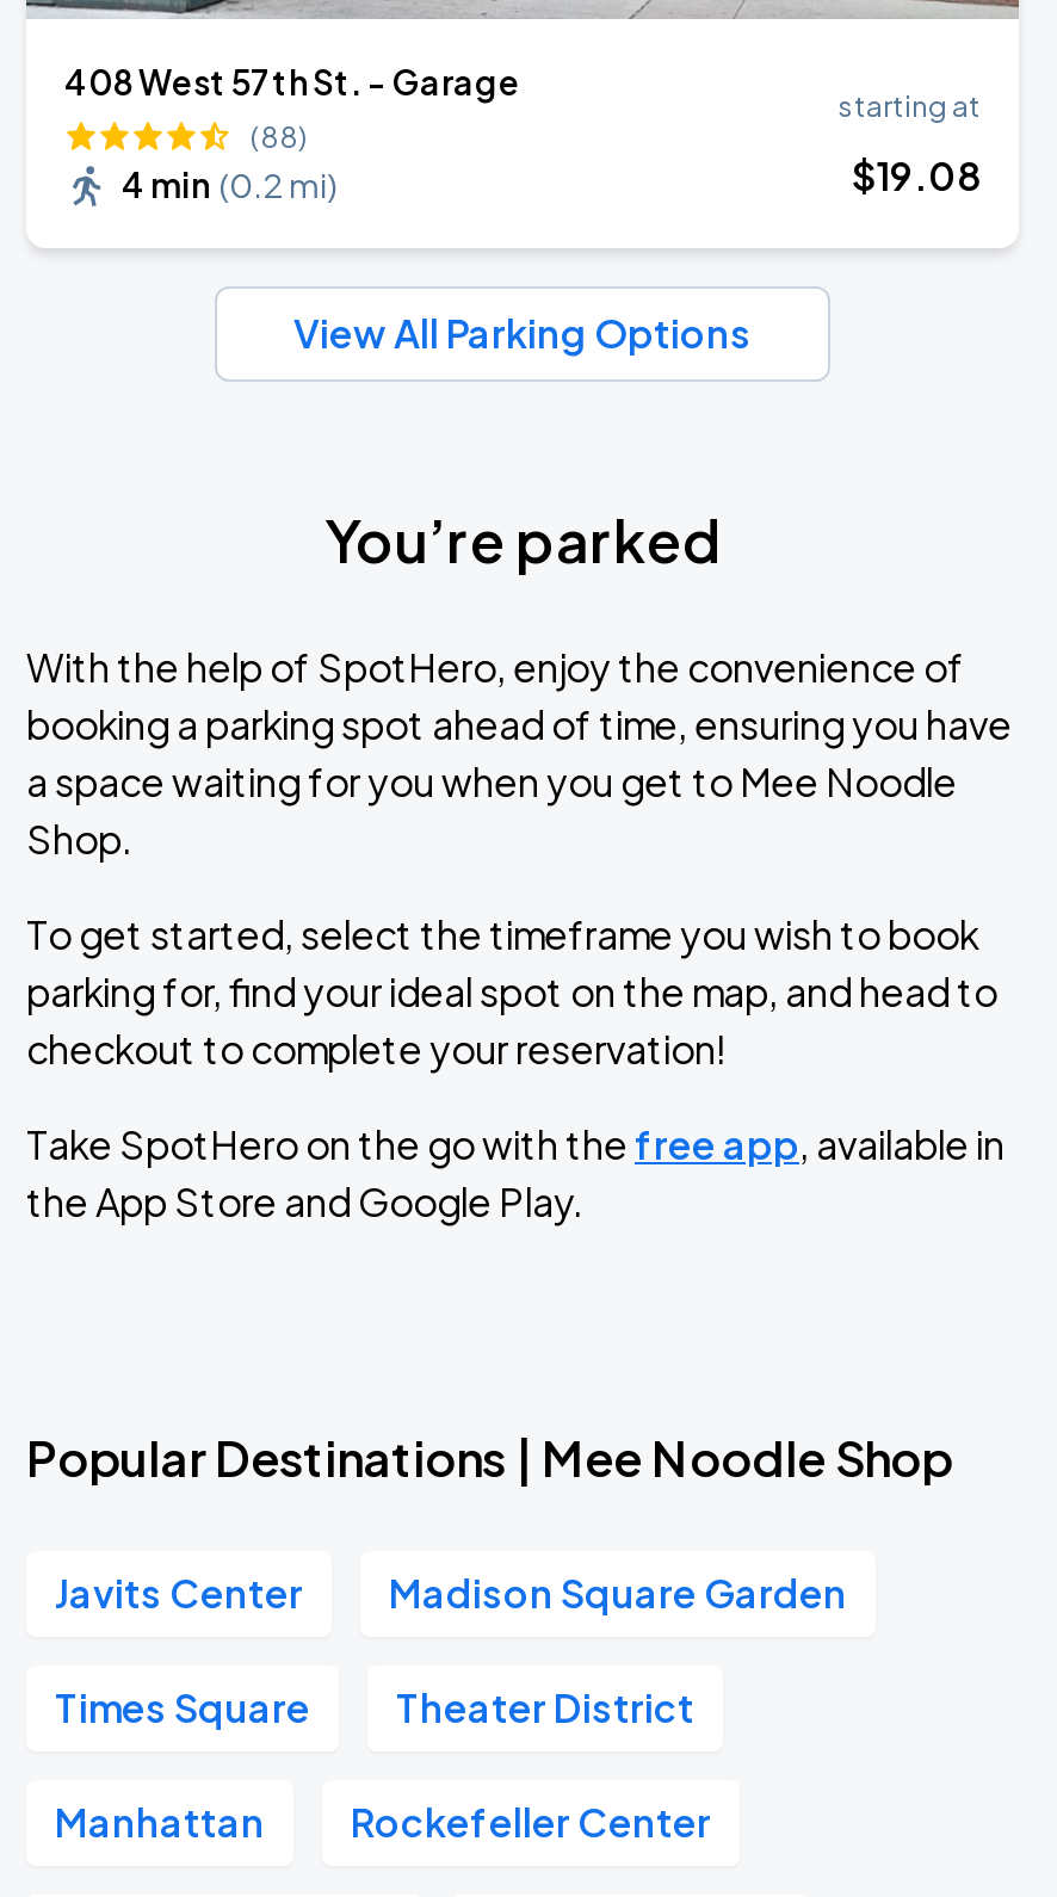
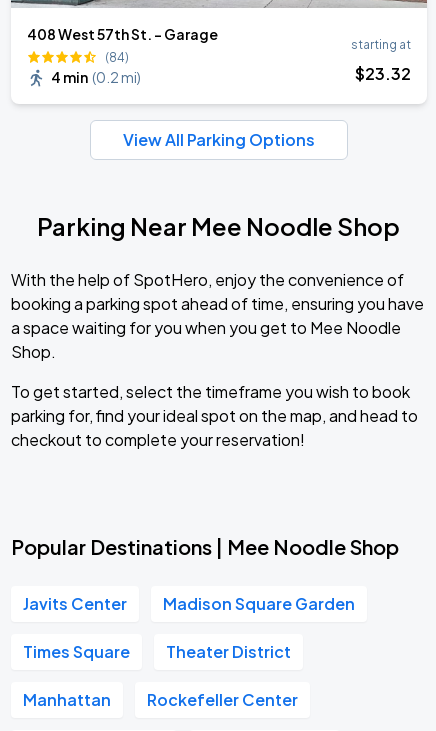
[251,119,308,155] (88) -> [105,50,129,65] (84)
[852,150,981,200] $19.08 -> [355,63,411,84] $23.32
[324,503,721,575] You’re parked -> [37,211,400,241] Parking Near Mee Noodle Shop
[26,1119,1005,1226] Take SpotHero on the go with the free app, available in | the App Store and Google Play. -> none

